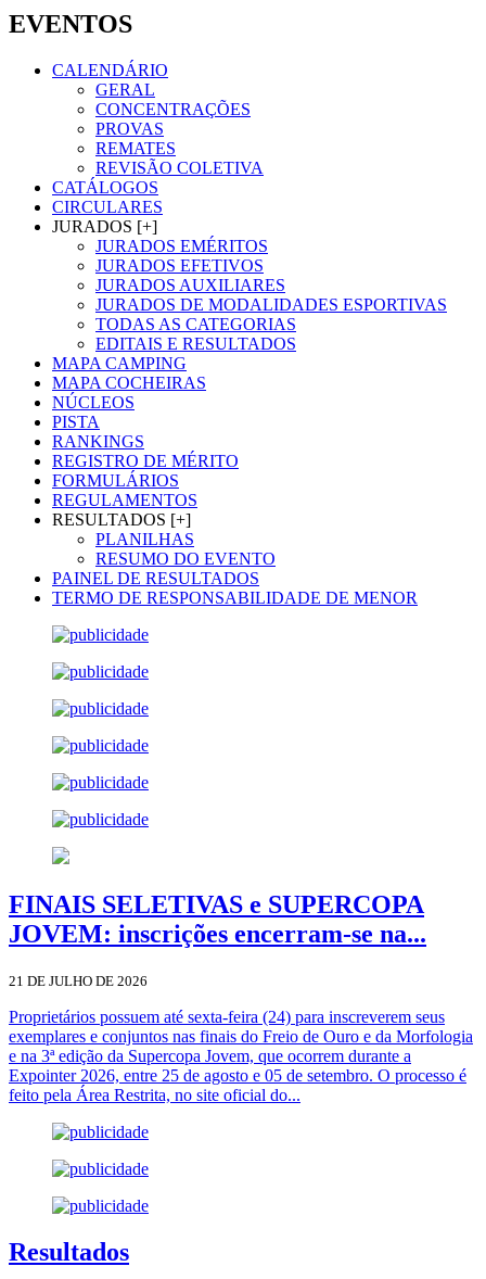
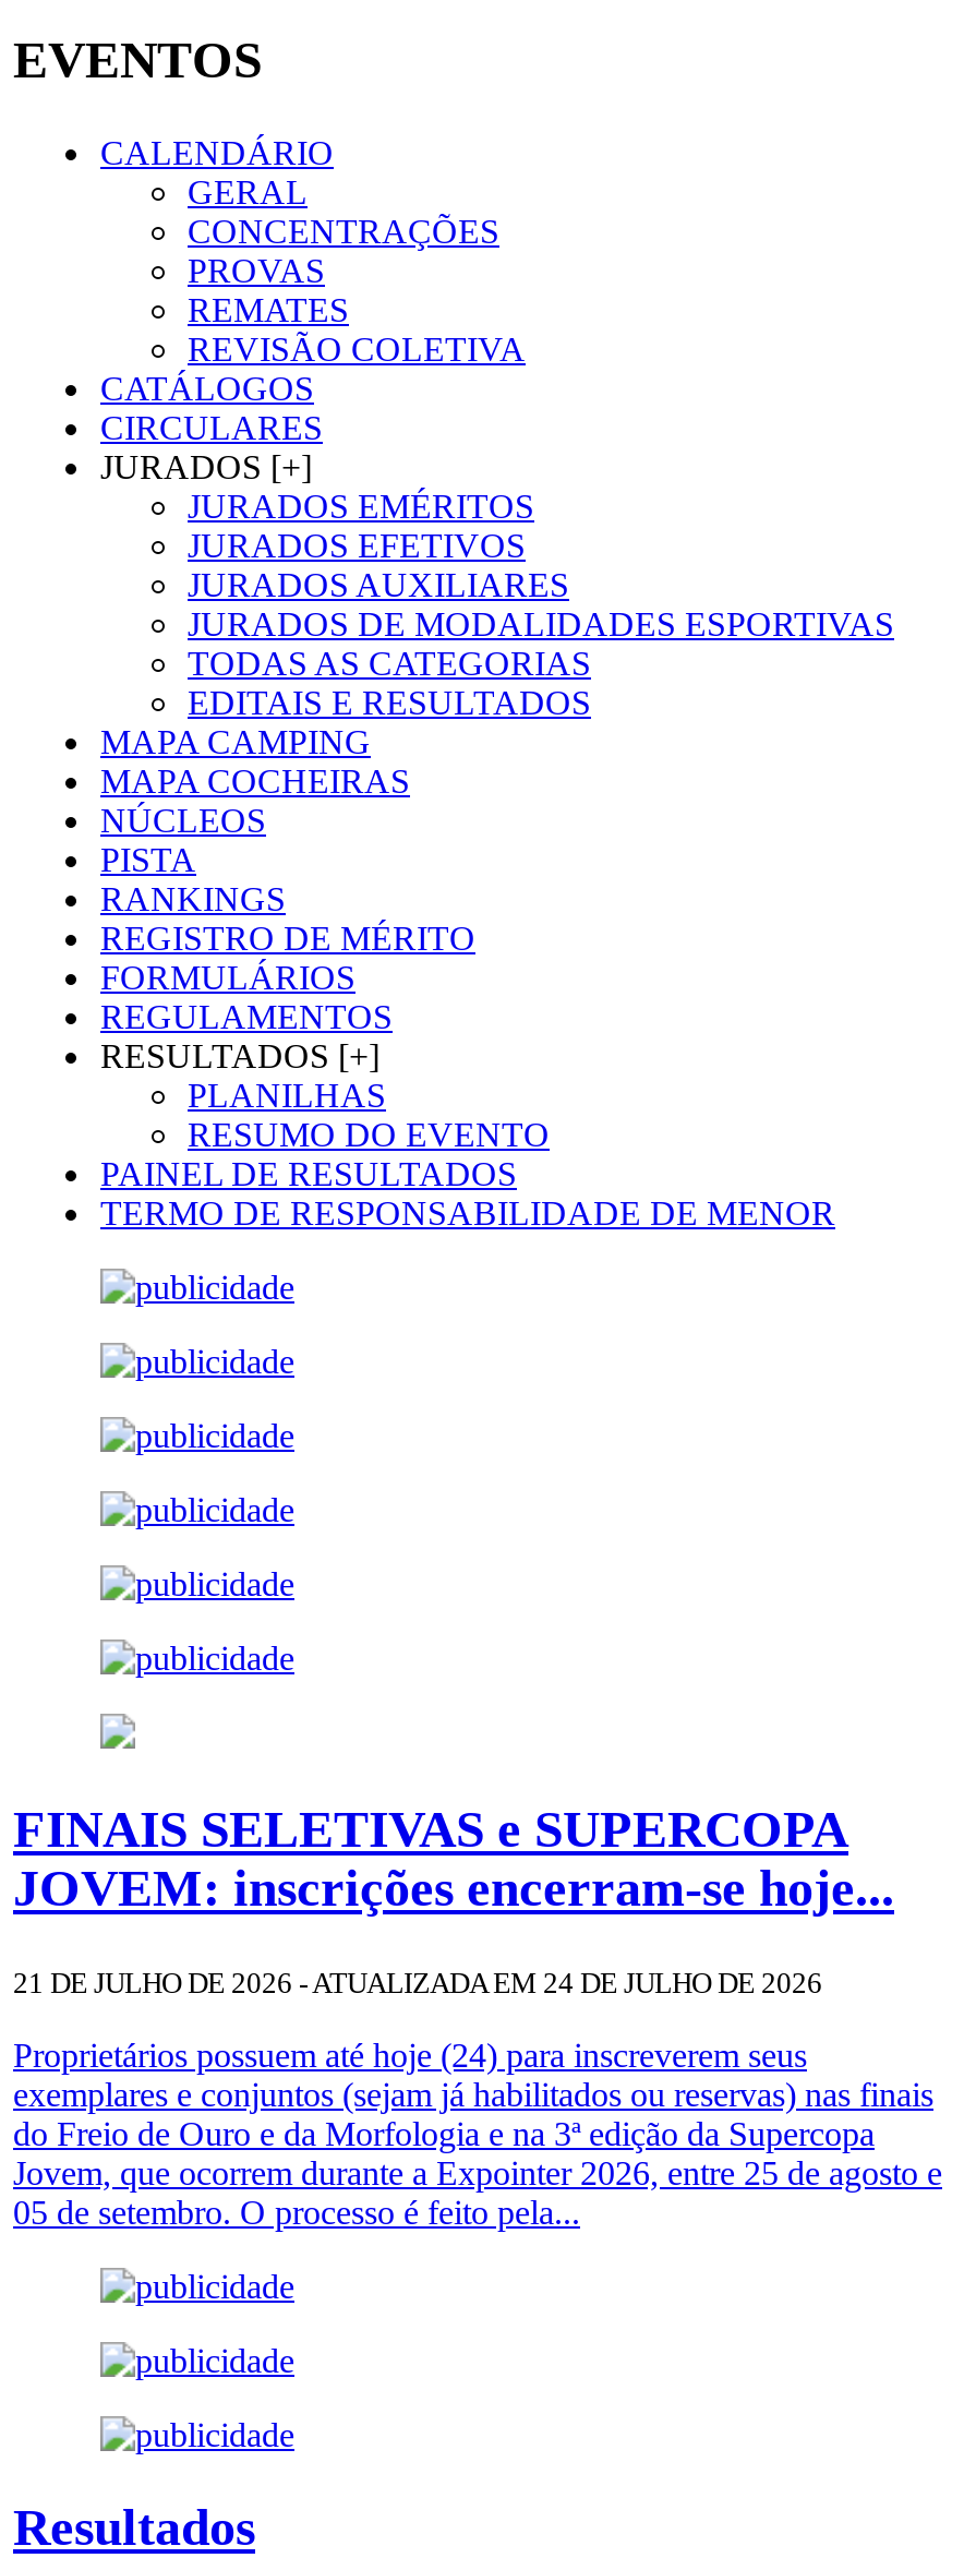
[9,920,426,948] JOVEM: inscrições encerram-se na... -> [13,1860,894,1917] JOVEM: inscrições encerram-se hoje...
[9,973,148,989] 21 DE JULHO DE 2026 -> [13,1967,822,2000] 21 DE JULHO DE 2026 - ATUALIZADA EM 24 DE JULHO DE 2026
[9,1008,473,1104] Proprietários possuem até sexta-feira (24) para inscreverem seus | exemplares e conjuntos nas finais do Freio de Ouro e da Morfologia | e na 3ª edição da Supercopa Jovem, que ocorrem durante a | Expointer 2026, entre 25 de agosto e 05 de setembro. O processo é | feito pela Área Restrita, no site oficial do... -> [13,2037,942,2231] Proprietários possuem até hoje (24) para inscreverem seus | exemplares e conjuntos (sejam já habilitados ou reservas) nas finais | do Freio de Ouro e da Morfologia e na 3ª edição da Supercopa | Jovem, que ocorrem durante a Expointer 2026, entre 25 de agosto e | 05 de setembro. O processo é feito pela...

